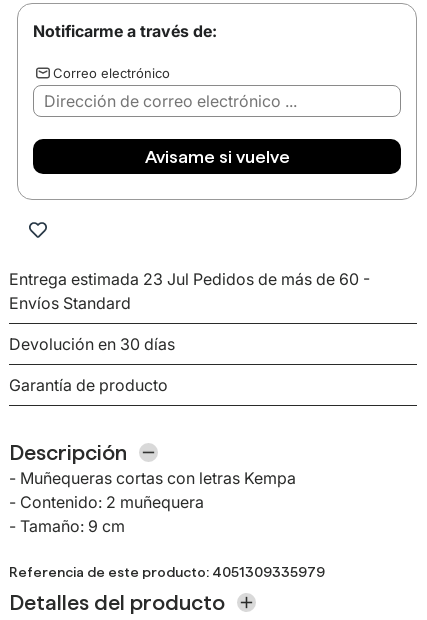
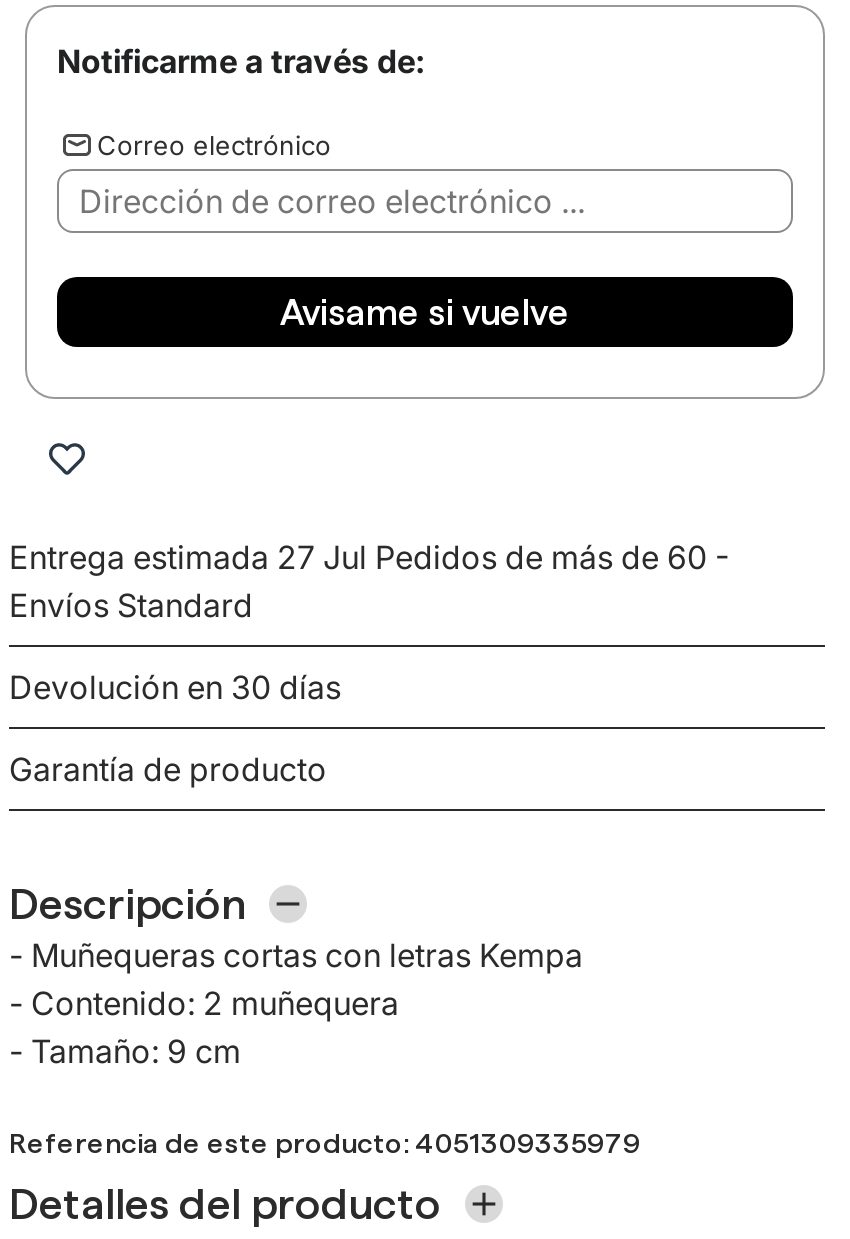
[9,269,370,289] Entrega estimada 23 Jul Pedidos de más de 60 - -> [9,537,729,577] Entrega estimada 27 Jul Pedidos de más de 60 -

